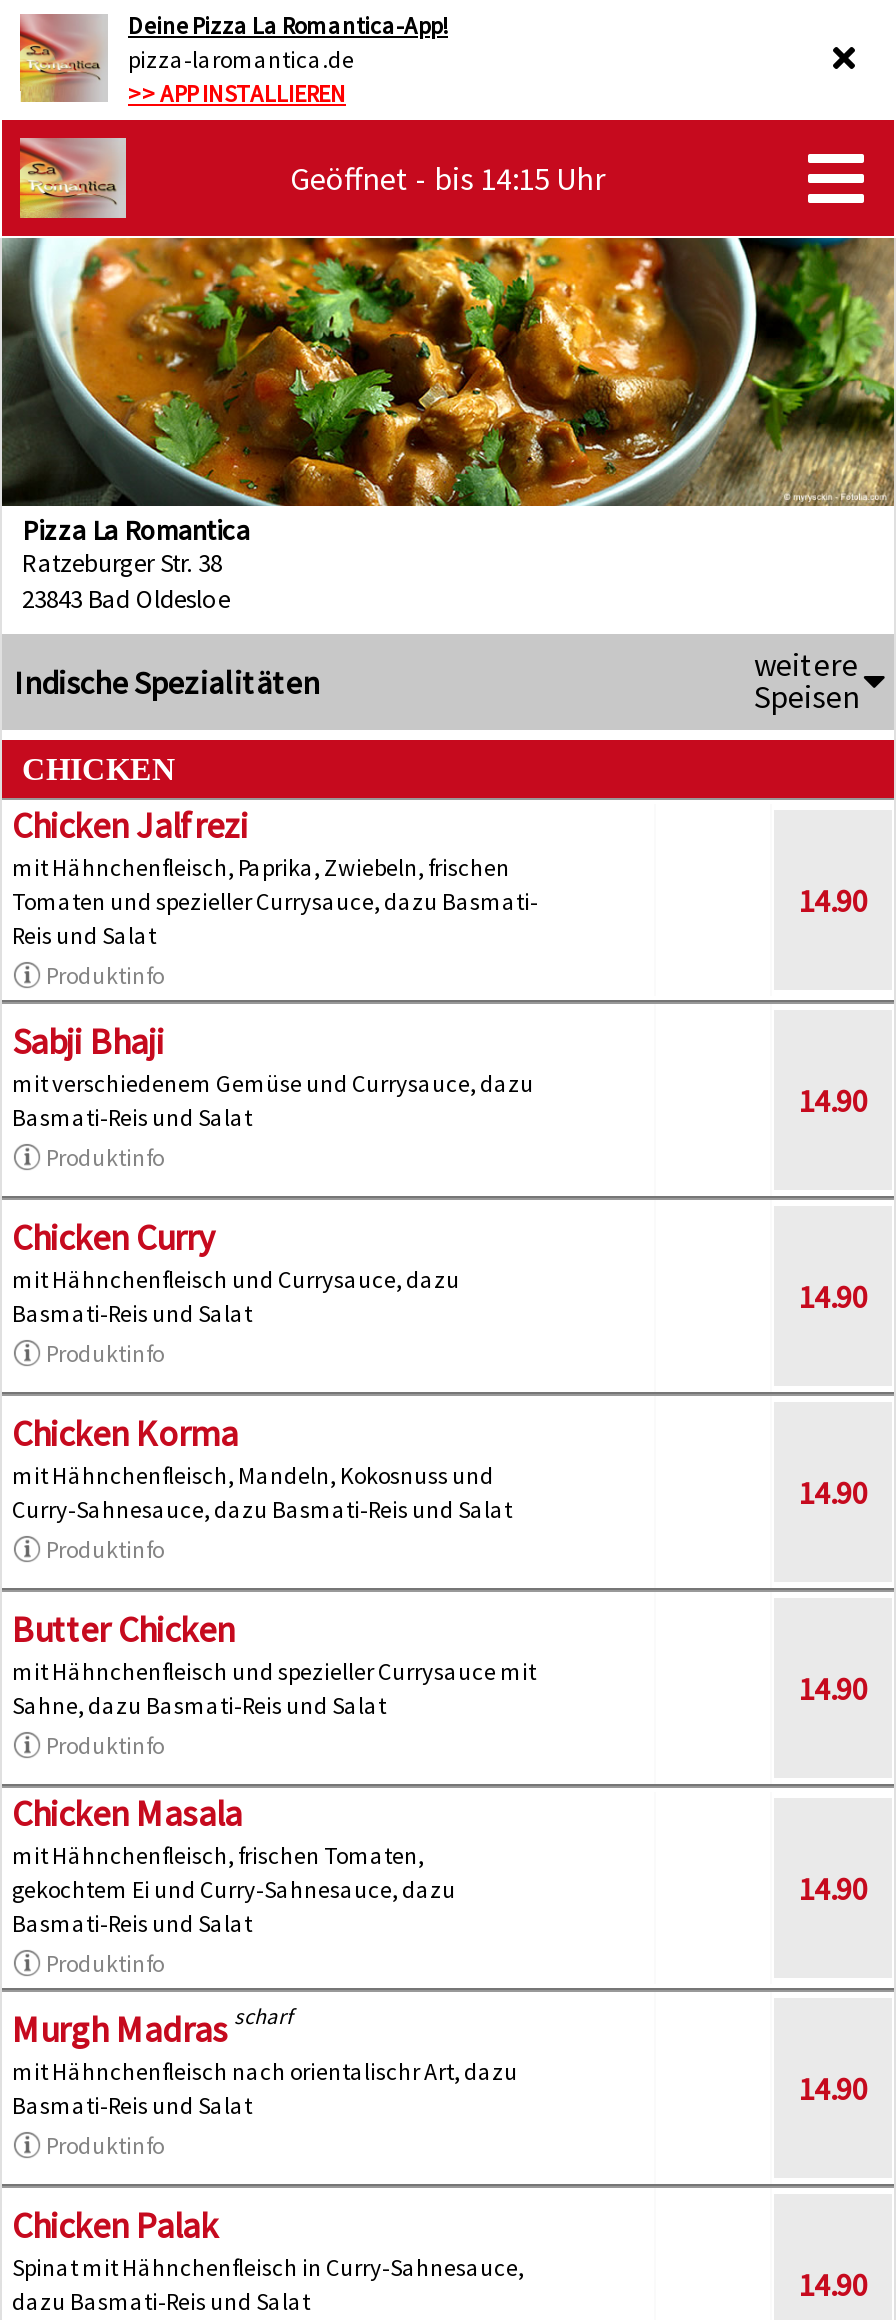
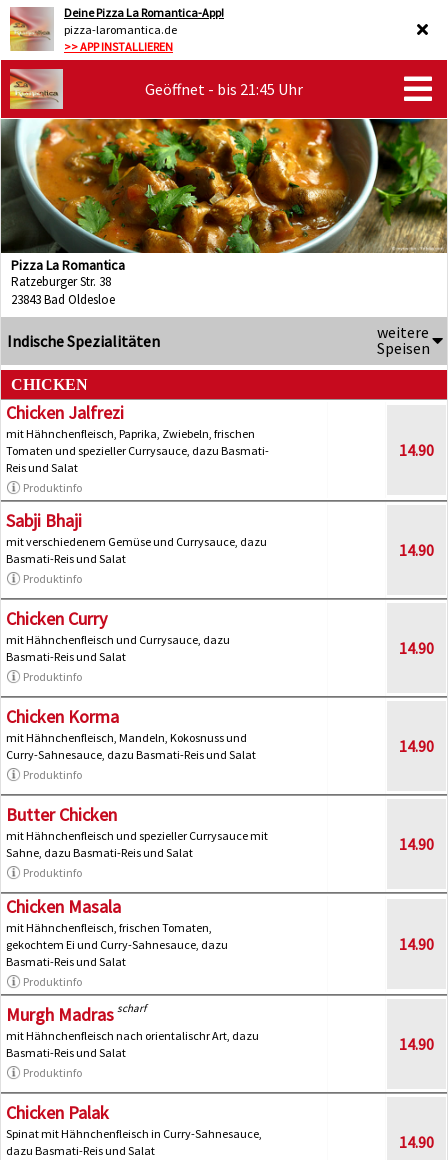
[290,158,606,198] Geöffnet - bis 14:15 Uhr -> [145,79,303,99] Geöffnet - bis 21:45 Uhr

